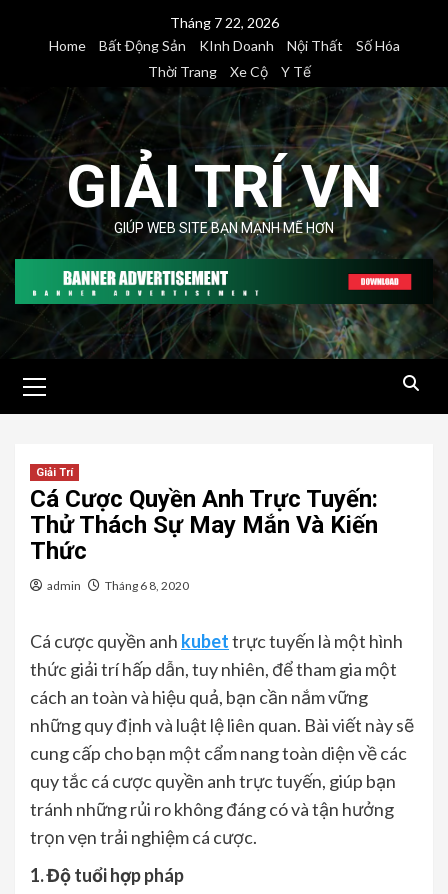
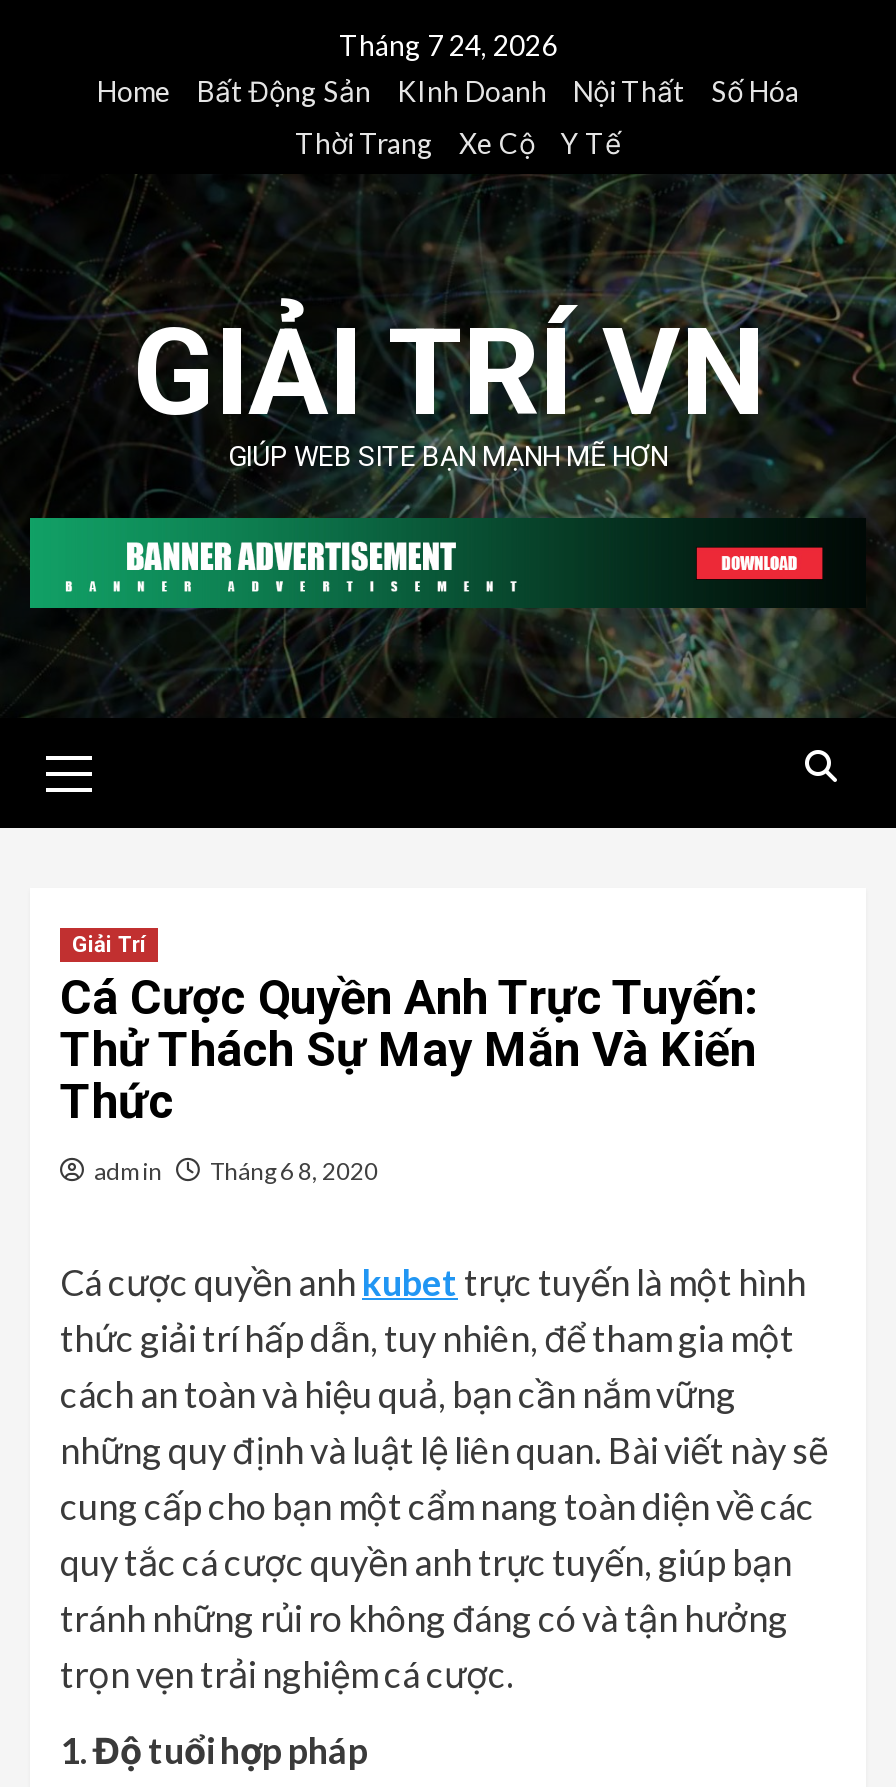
[169,14,278,31] Tháng 7 22, 2026 -> [339,28,557,62] Tháng 7 24, 2026

